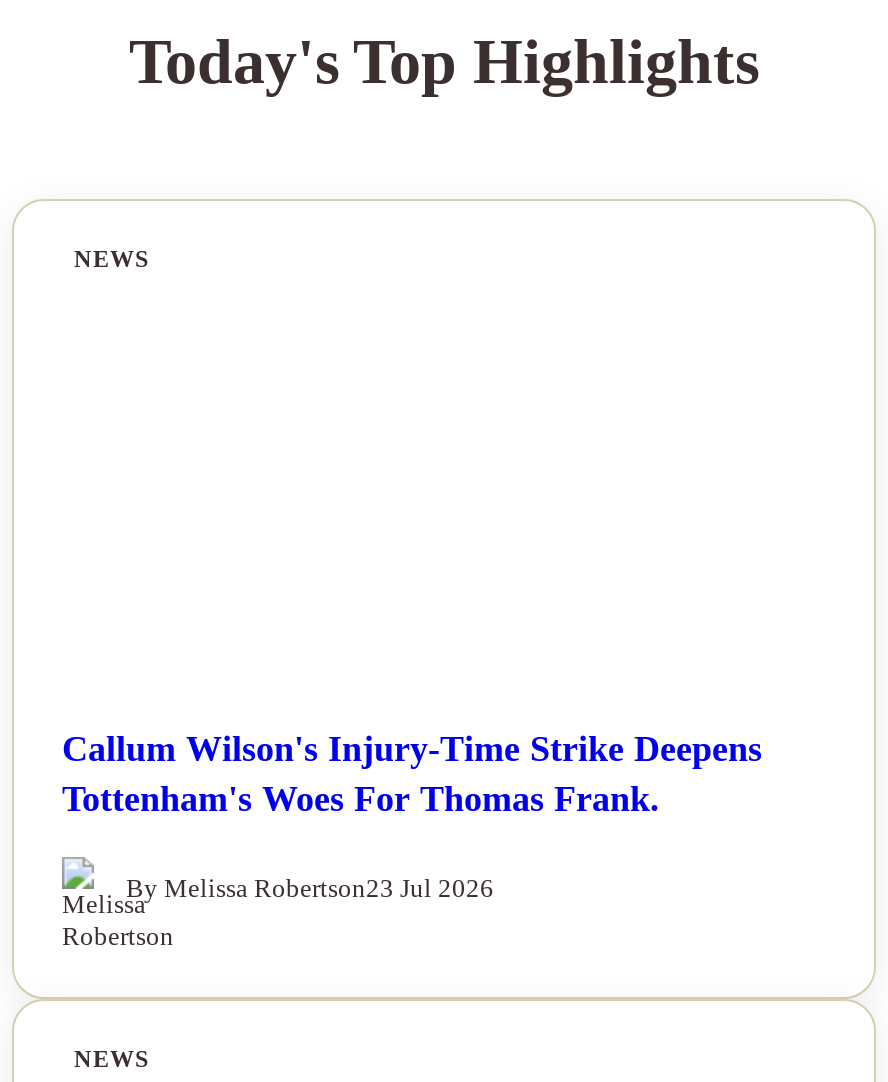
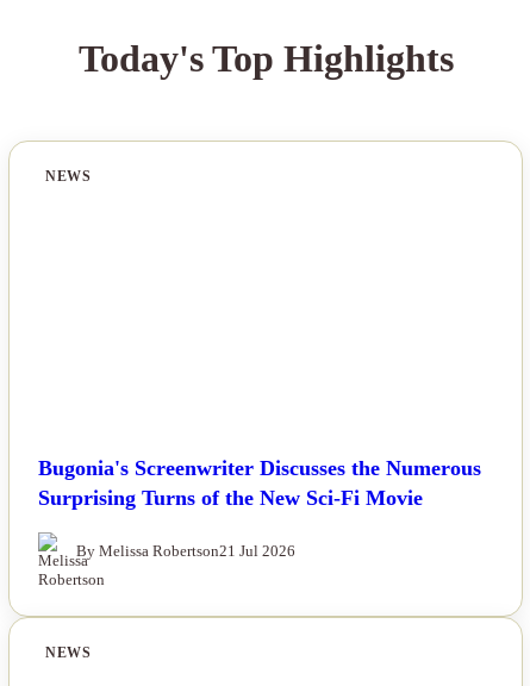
[62,729,762,819] Callum Wilson's Injury-Time Strike Deepens | Tottenham's Woes For Thomas Frank. -> [38,456,481,510] Bugonia's Screenwriter Discusses the Numerous | Surprising Turns of the New Sci-Fi Movie
[126,873,494,903] By Melissa Robertson23 Jul 2026 -> [76,542,295,560] By Melissa Robertson21 Jul 2026

